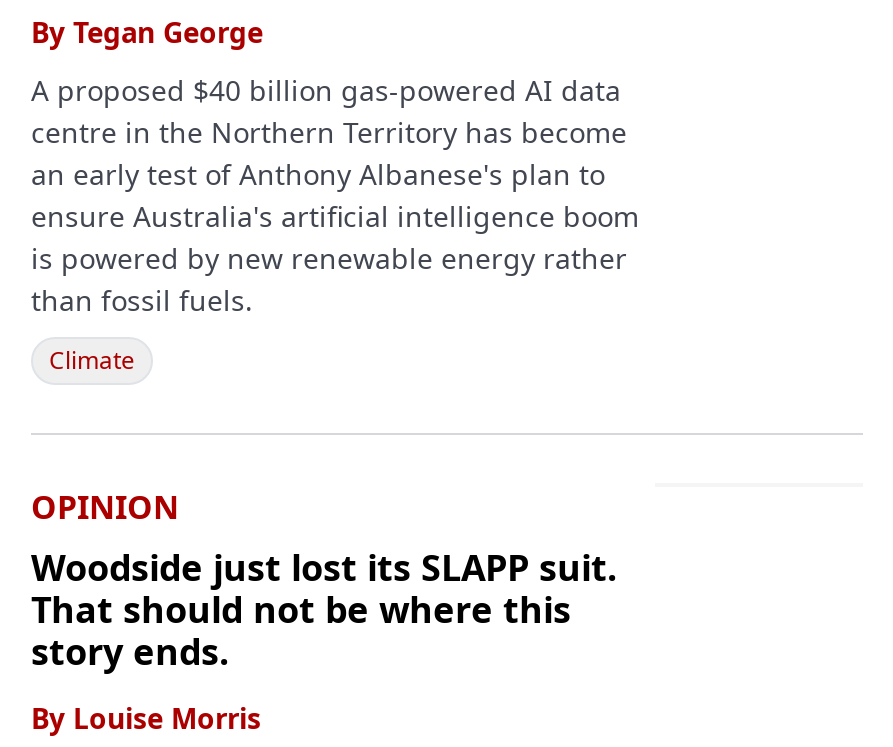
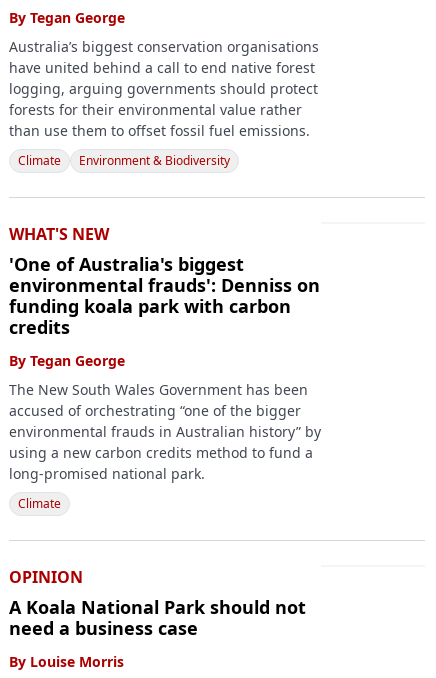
[31,72,639,320] A proposed $40 billion gas-powered AI data | centre in the Northern Territory has become | an early test of Anthony Albanese's plan to | ensure Australia's artificial intelligence boom | is powered by new renewable energy rather | than fossil fuels. -> [9,37,321,483] Australia’s biggest conservation organisations | have united behind a call to end native forest | logging, arguing governments should protect | forests for their environmental value rather | than use them to offset fossil fuel emissions. | Climate | Environment & Biodiversity | WHAT'S NEW | 'One of Australia's biggest | environmental frauds': Denniss on | funding koala park with carbon | credits | By Tegan George | The New South Wales Government has been | accused of orchestrating “one of the bigger | environmental frauds in Australian history” by | using a new carbon credits method to fund a | long-promised national park.
moved [31,344,179,530] -> [9,495,83,588]: Climate | OPINION
[31,544,617,676] Woodside just lost its SLAPP suit. | That should not be where this | story ends. -> [9,595,306,640] A Koala National Park should not | need a business case

